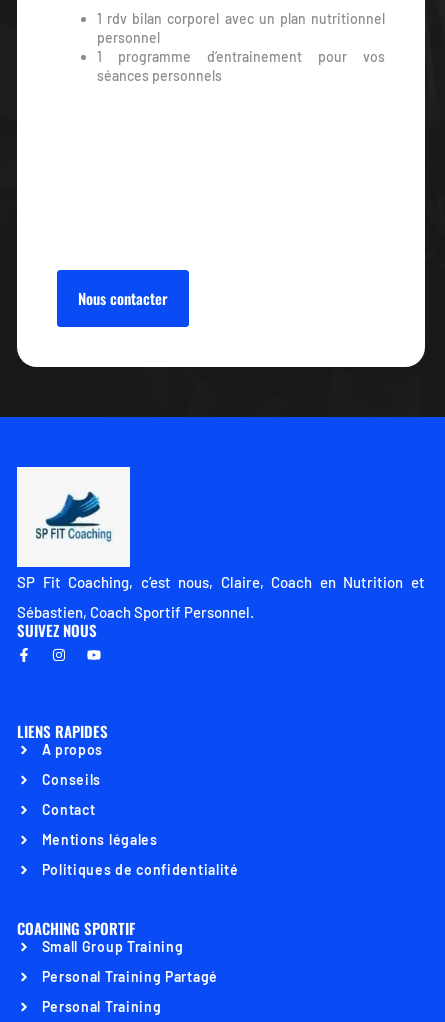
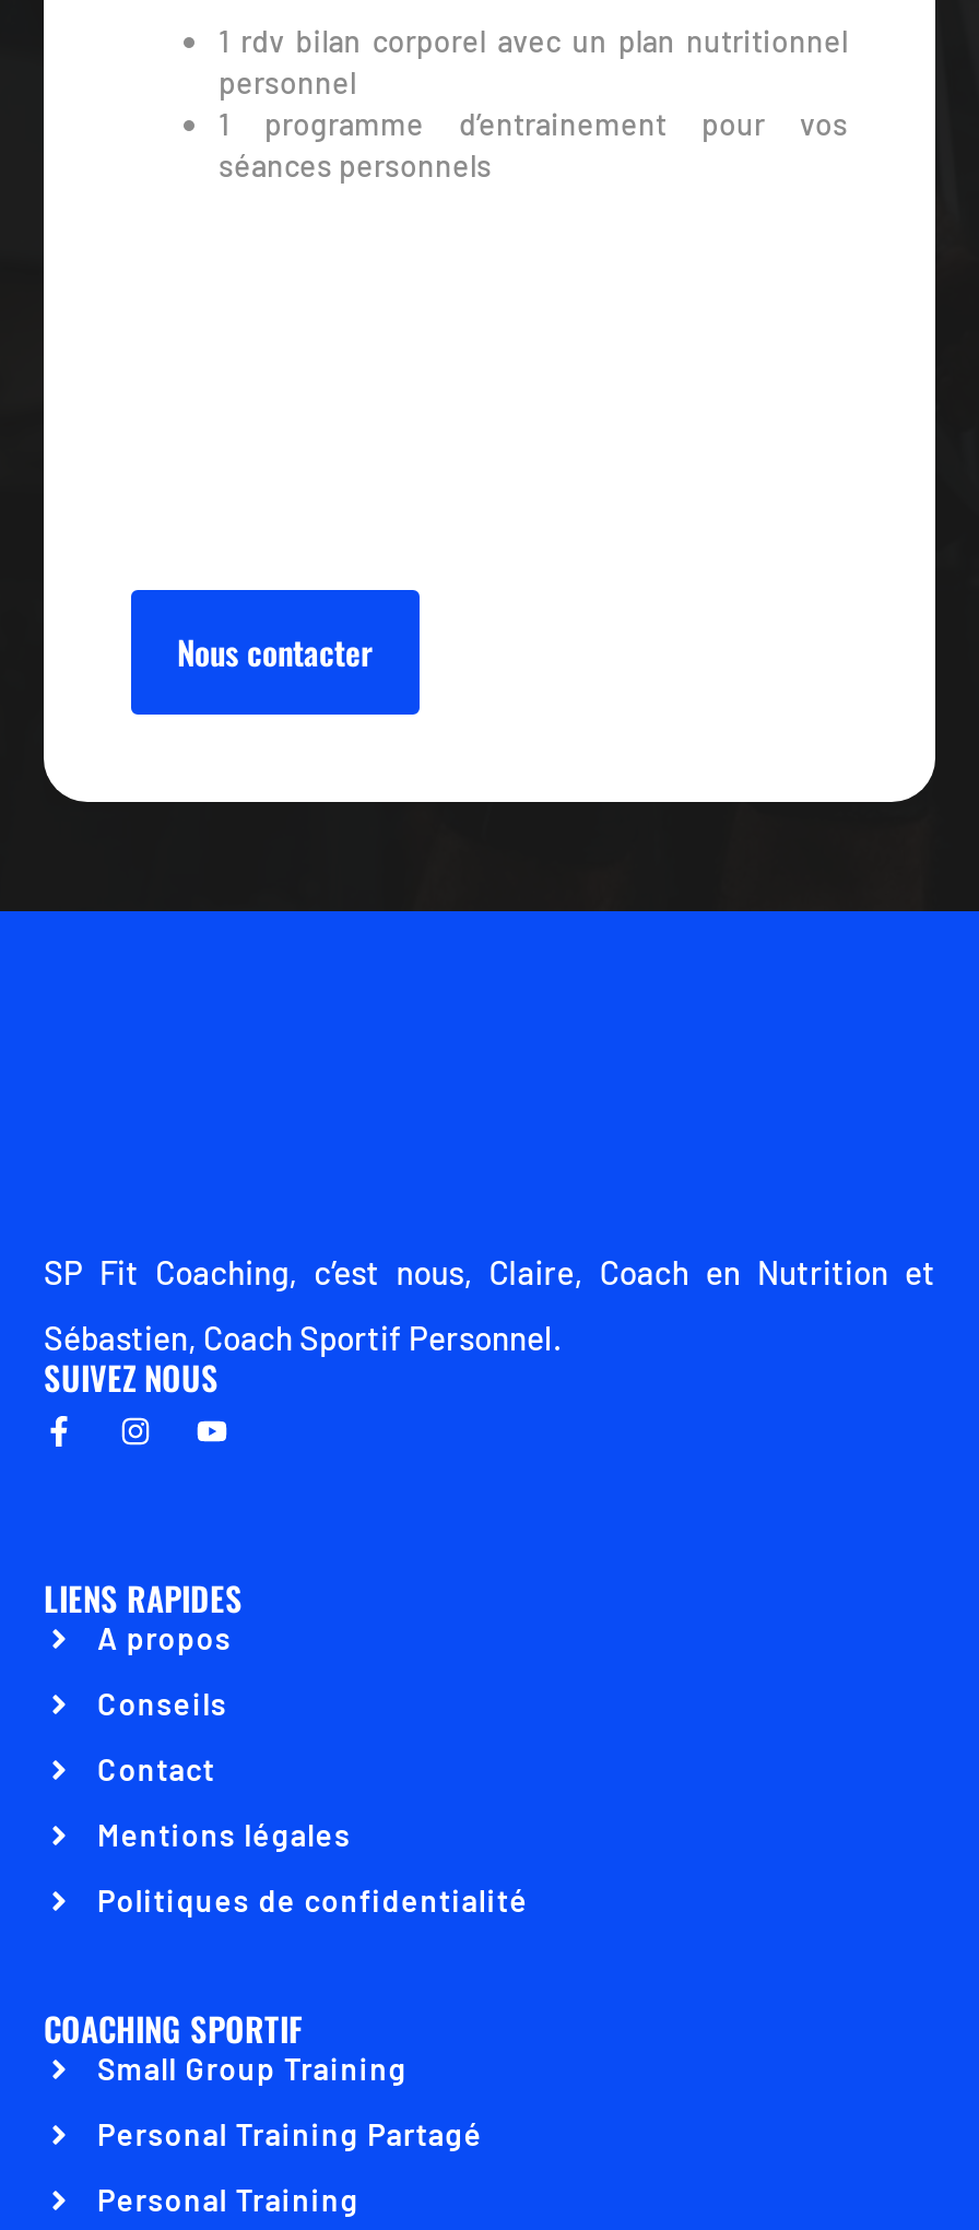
[16,466,131,568] [image] -> none

